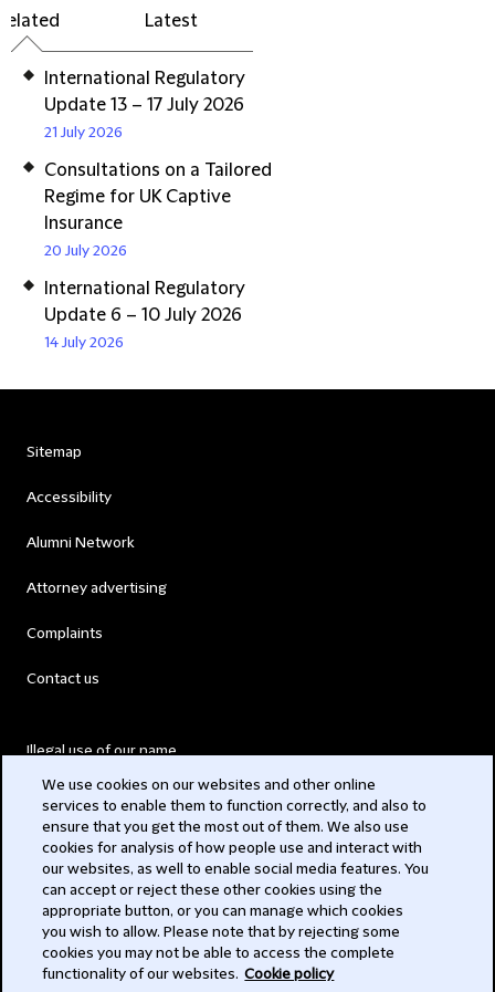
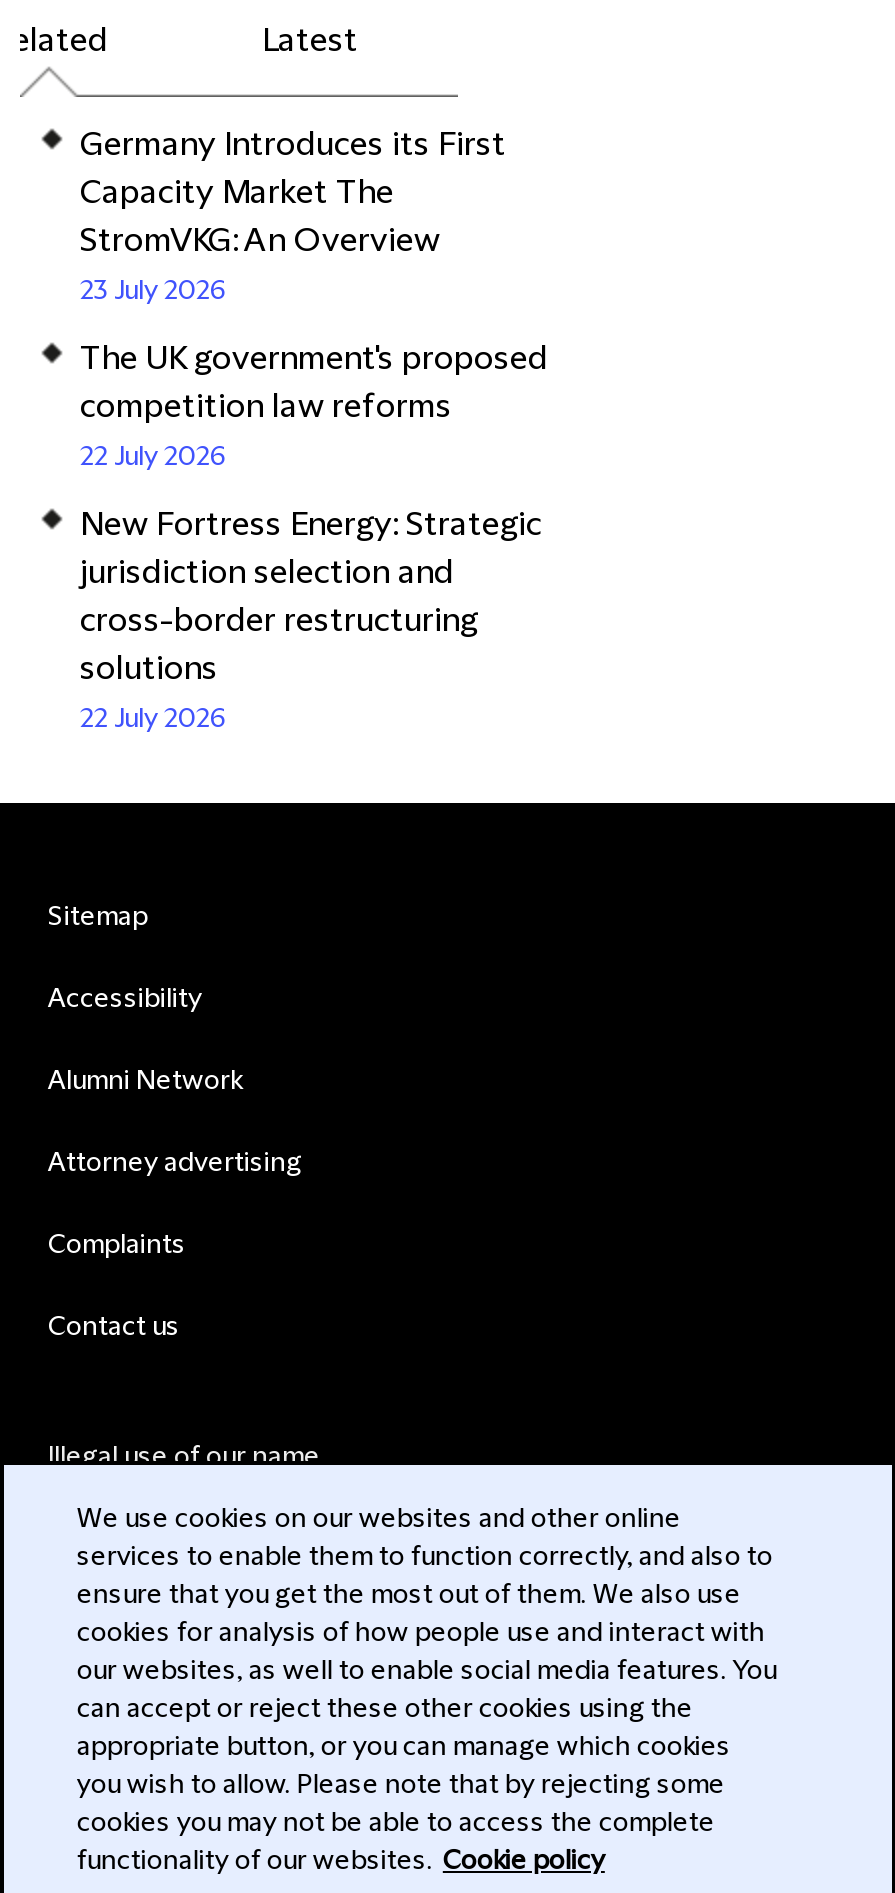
[44,69,245,142] International Regulatory | Update 13 – 17 July 2026 | 21 July 2026 -> [80,127,506,307] Germany Introduces its First | Capacity Market The | StromVKG: An Overview | 23 July 2026
[44,160,272,260] Consultations on a Tailored | Regime for UK Captive | Insurance | 20 July 2026 -> [80,341,548,473] The UK government's proposed | competition law reforms | 22 July 2026
[44,279,245,352] International Regulatory | Update 6 – 10 July 2026 | 14 July 2026 -> [80,507,542,735] New Fortress Energy: Strategic | jurisdiction selection and | cross-border restructuring | solutions | 22 July 2026

